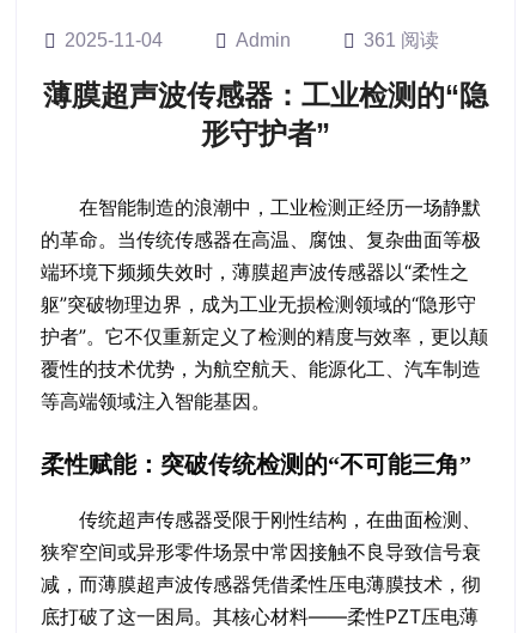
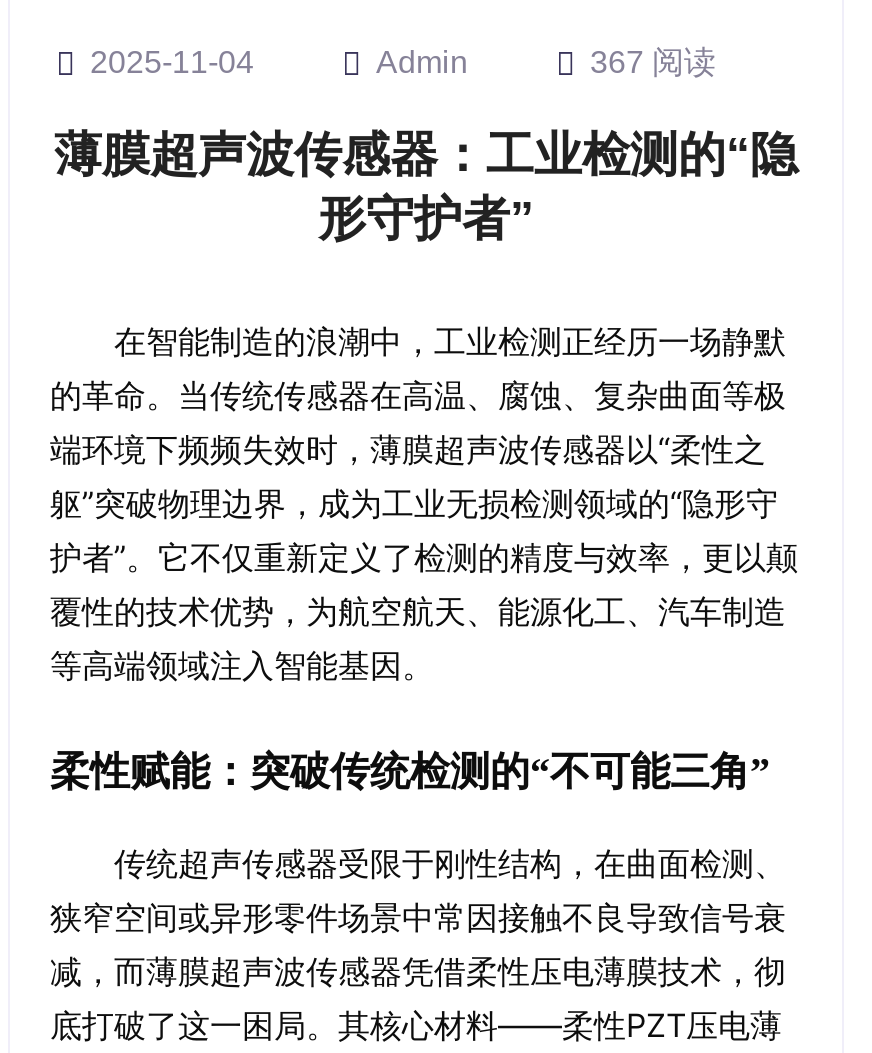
[364,30,439,50] 361 阅读 -> [590,45,716,79] 367 阅读

